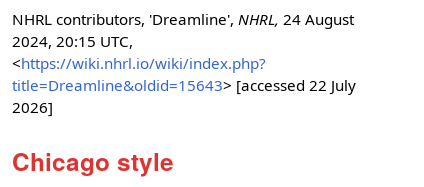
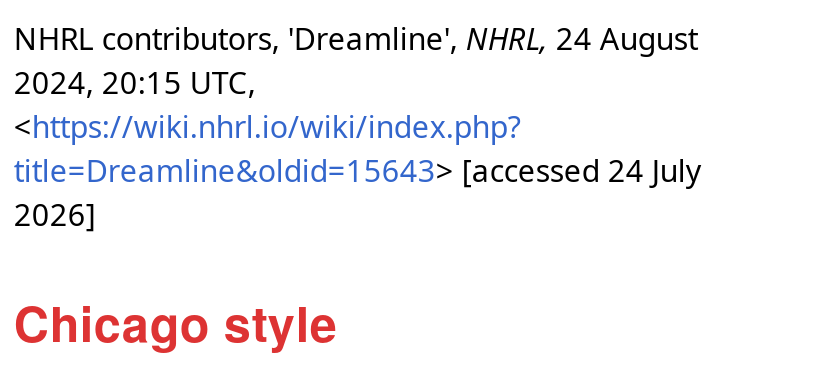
[12,75,356,95] title=Dreamline&oldid=15643> [accessed 22 July -> [14,149,702,189] title=Dreamline&oldid=15643> [accessed 24 July

